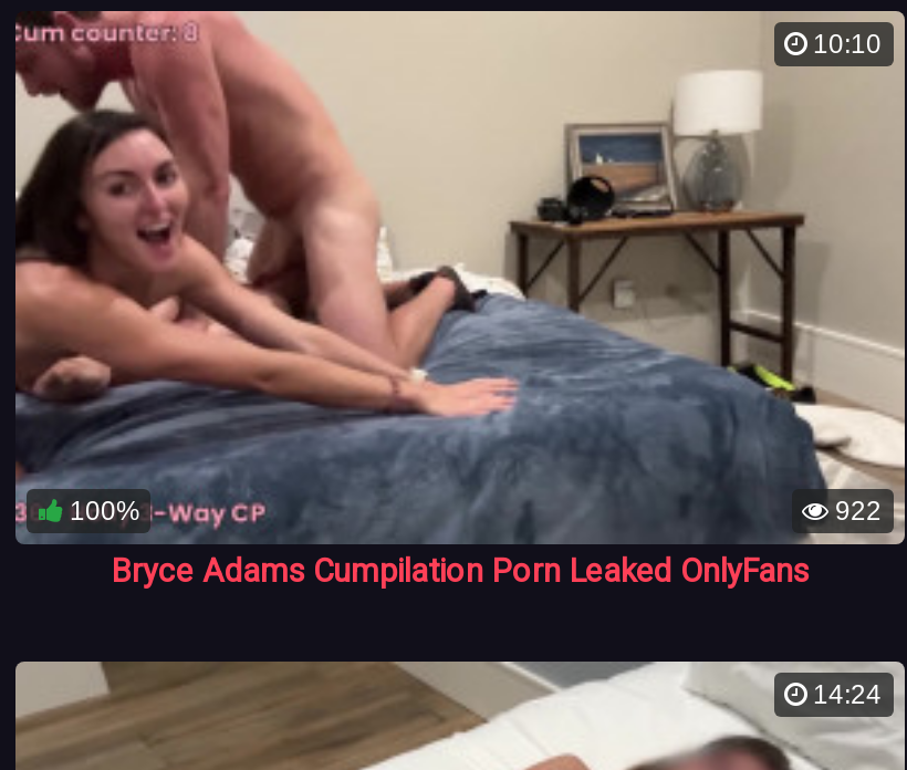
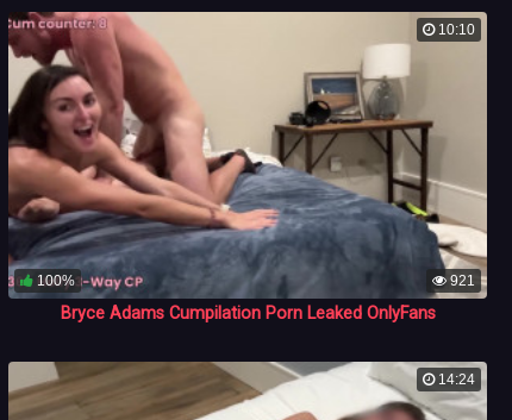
[828,496,882,527] 922 -> [446,272,474,289] 921

